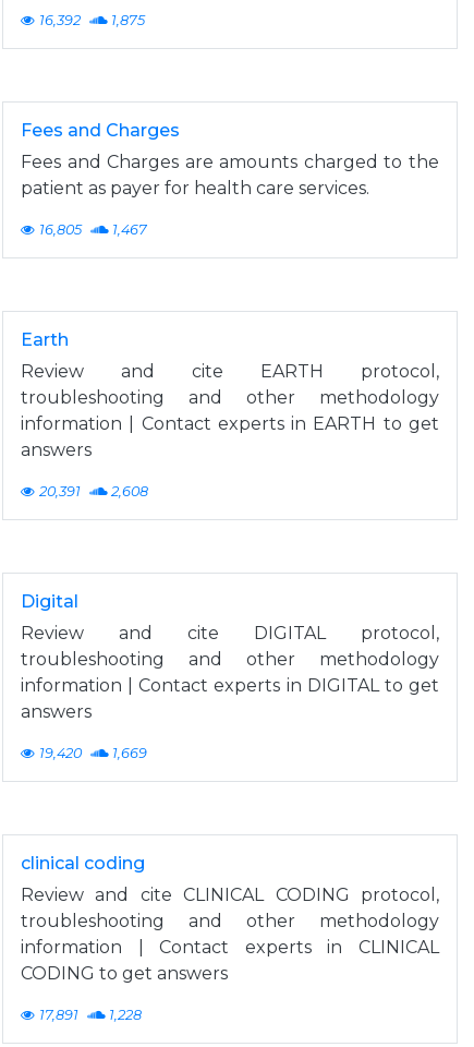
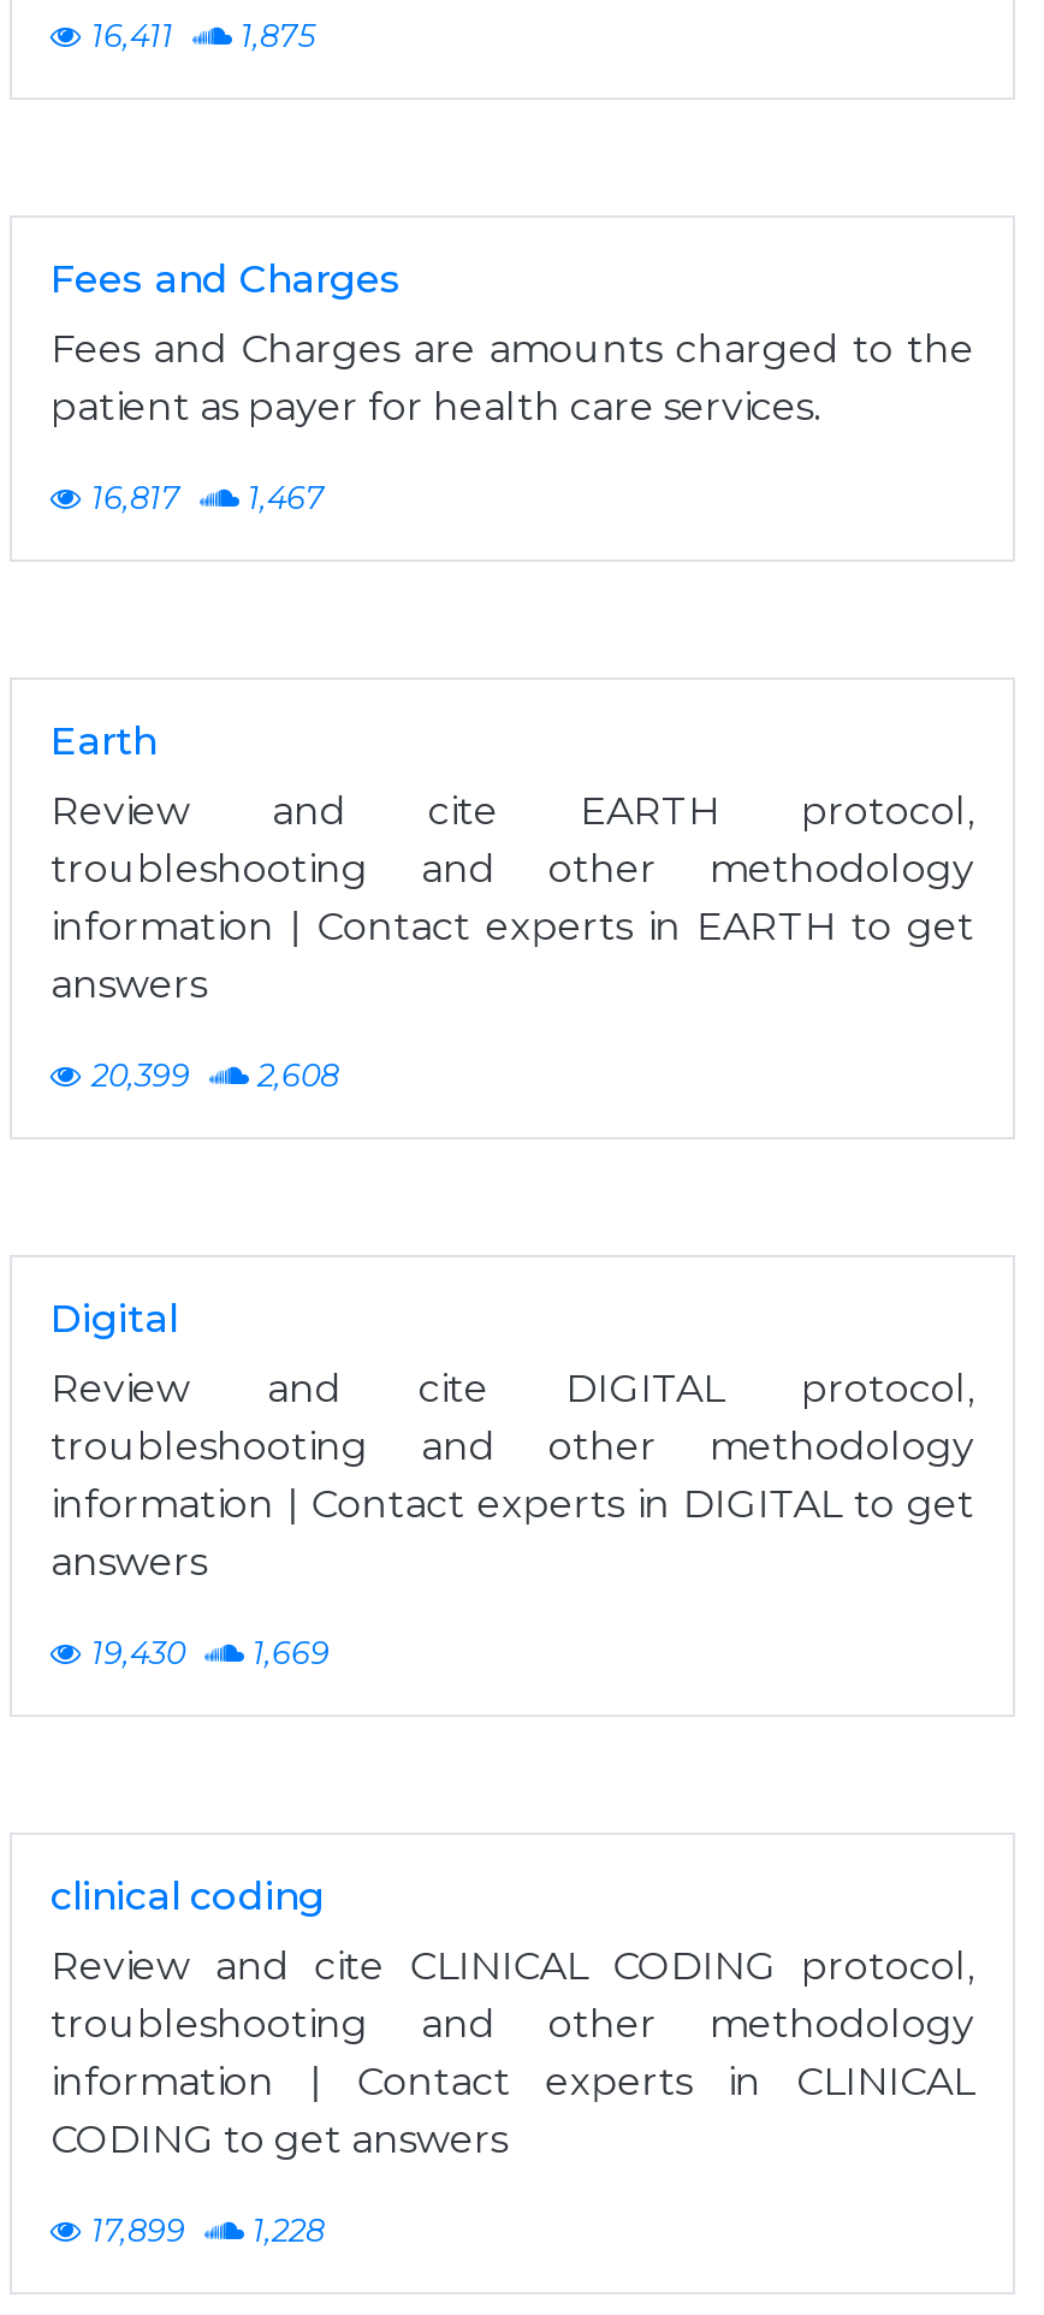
[39,12,145,28] 16,392 1,875 -> [91,17,315,53] 16,411 1,875
[39,221,147,237] 16,805 1,467 -> [91,479,325,515] 16,817 1,467
[39,483,148,499] 20,391 2,608 -> [91,1057,339,1093] 20,399 2,608
[39,745,147,761] 19,420 1,669 -> [91,1634,330,1671] 19,430 1,669
[39,1006,142,1023] 17,891 1,228 -> [91,2212,325,2248] 17,899 1,228

